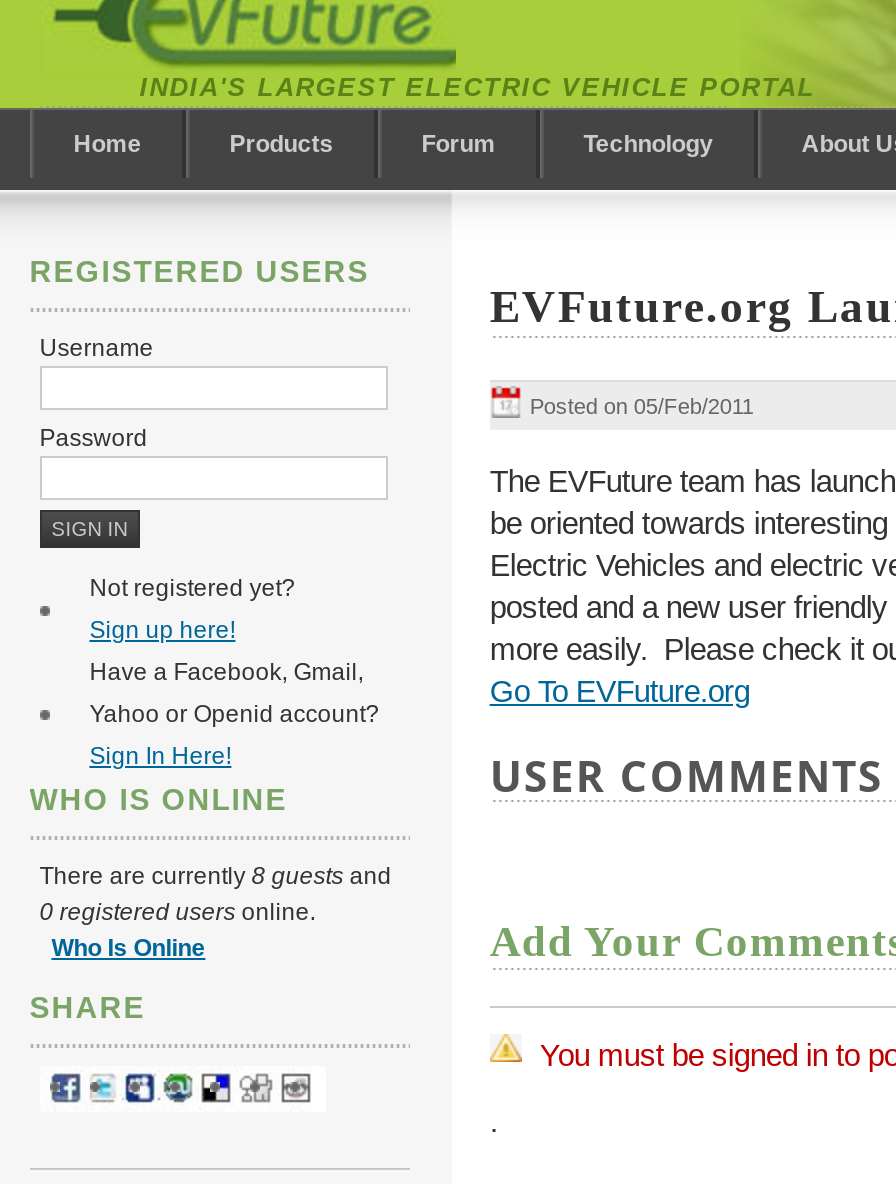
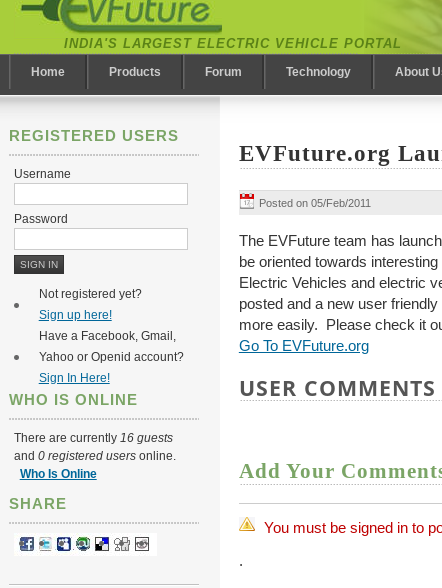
[39,862,391,926] There are currently 8 guests and | 0 registered users online. -> [14,431,176,463] There are currently 16 guests | and 0 registered users online.

